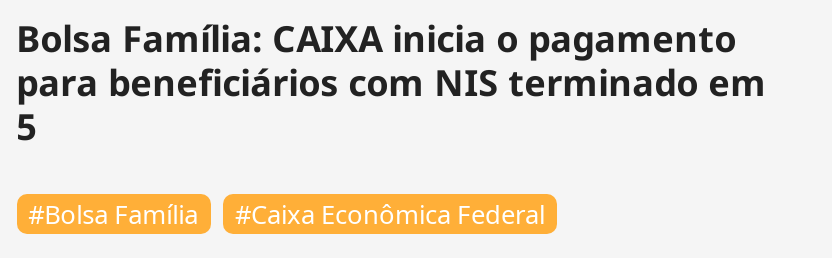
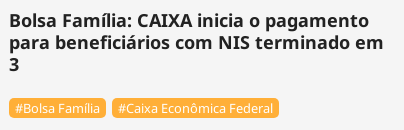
[16,102,36,150] 5 -> [9,52,19,76] 3

